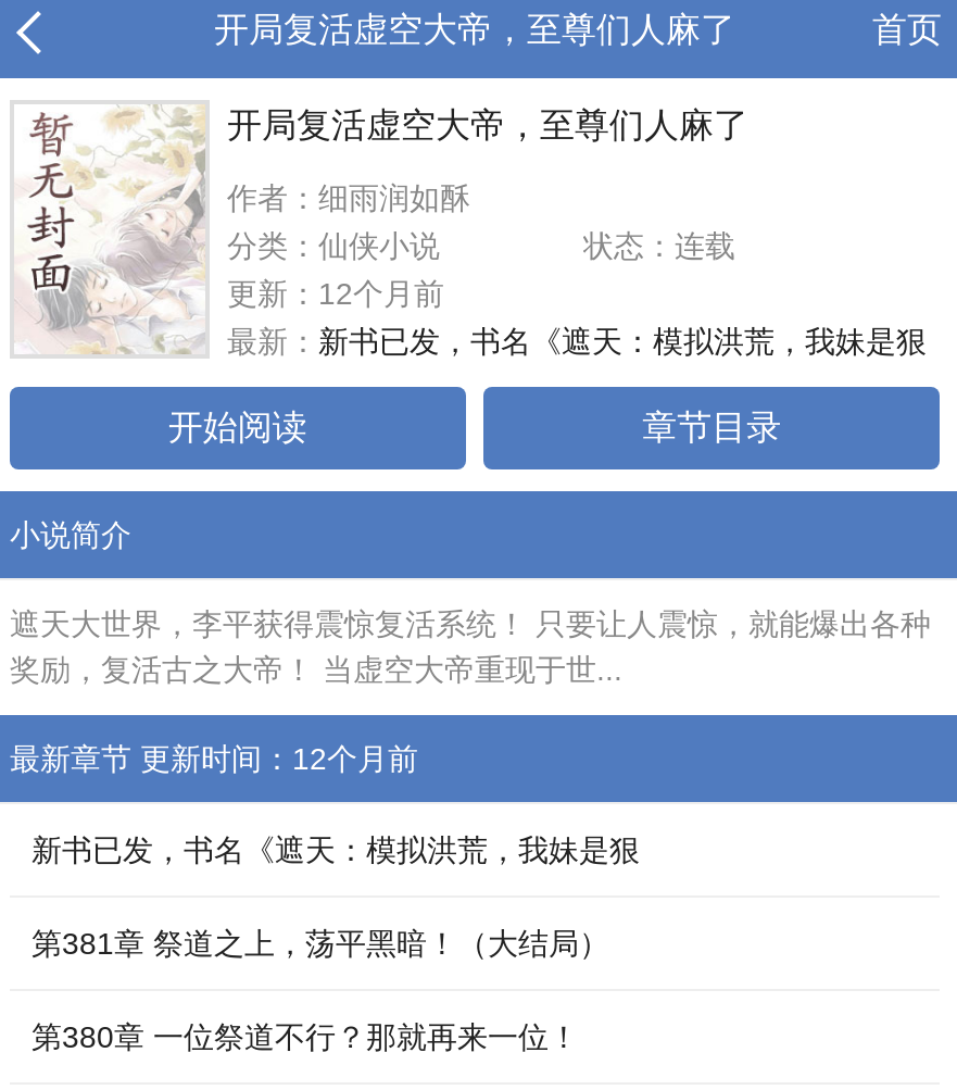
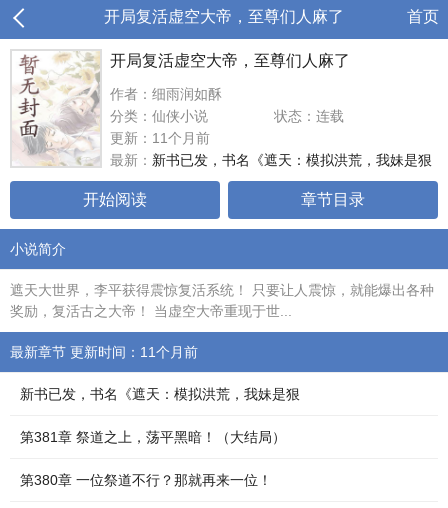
[227,276,444,311] 更新：12个月前 -> [110,130,210,146] 更新：11个月前
[10,741,418,776] 最新章节 更新时间：12个月前 -> [10,344,198,360] 最新章节 更新时间：11个月前

